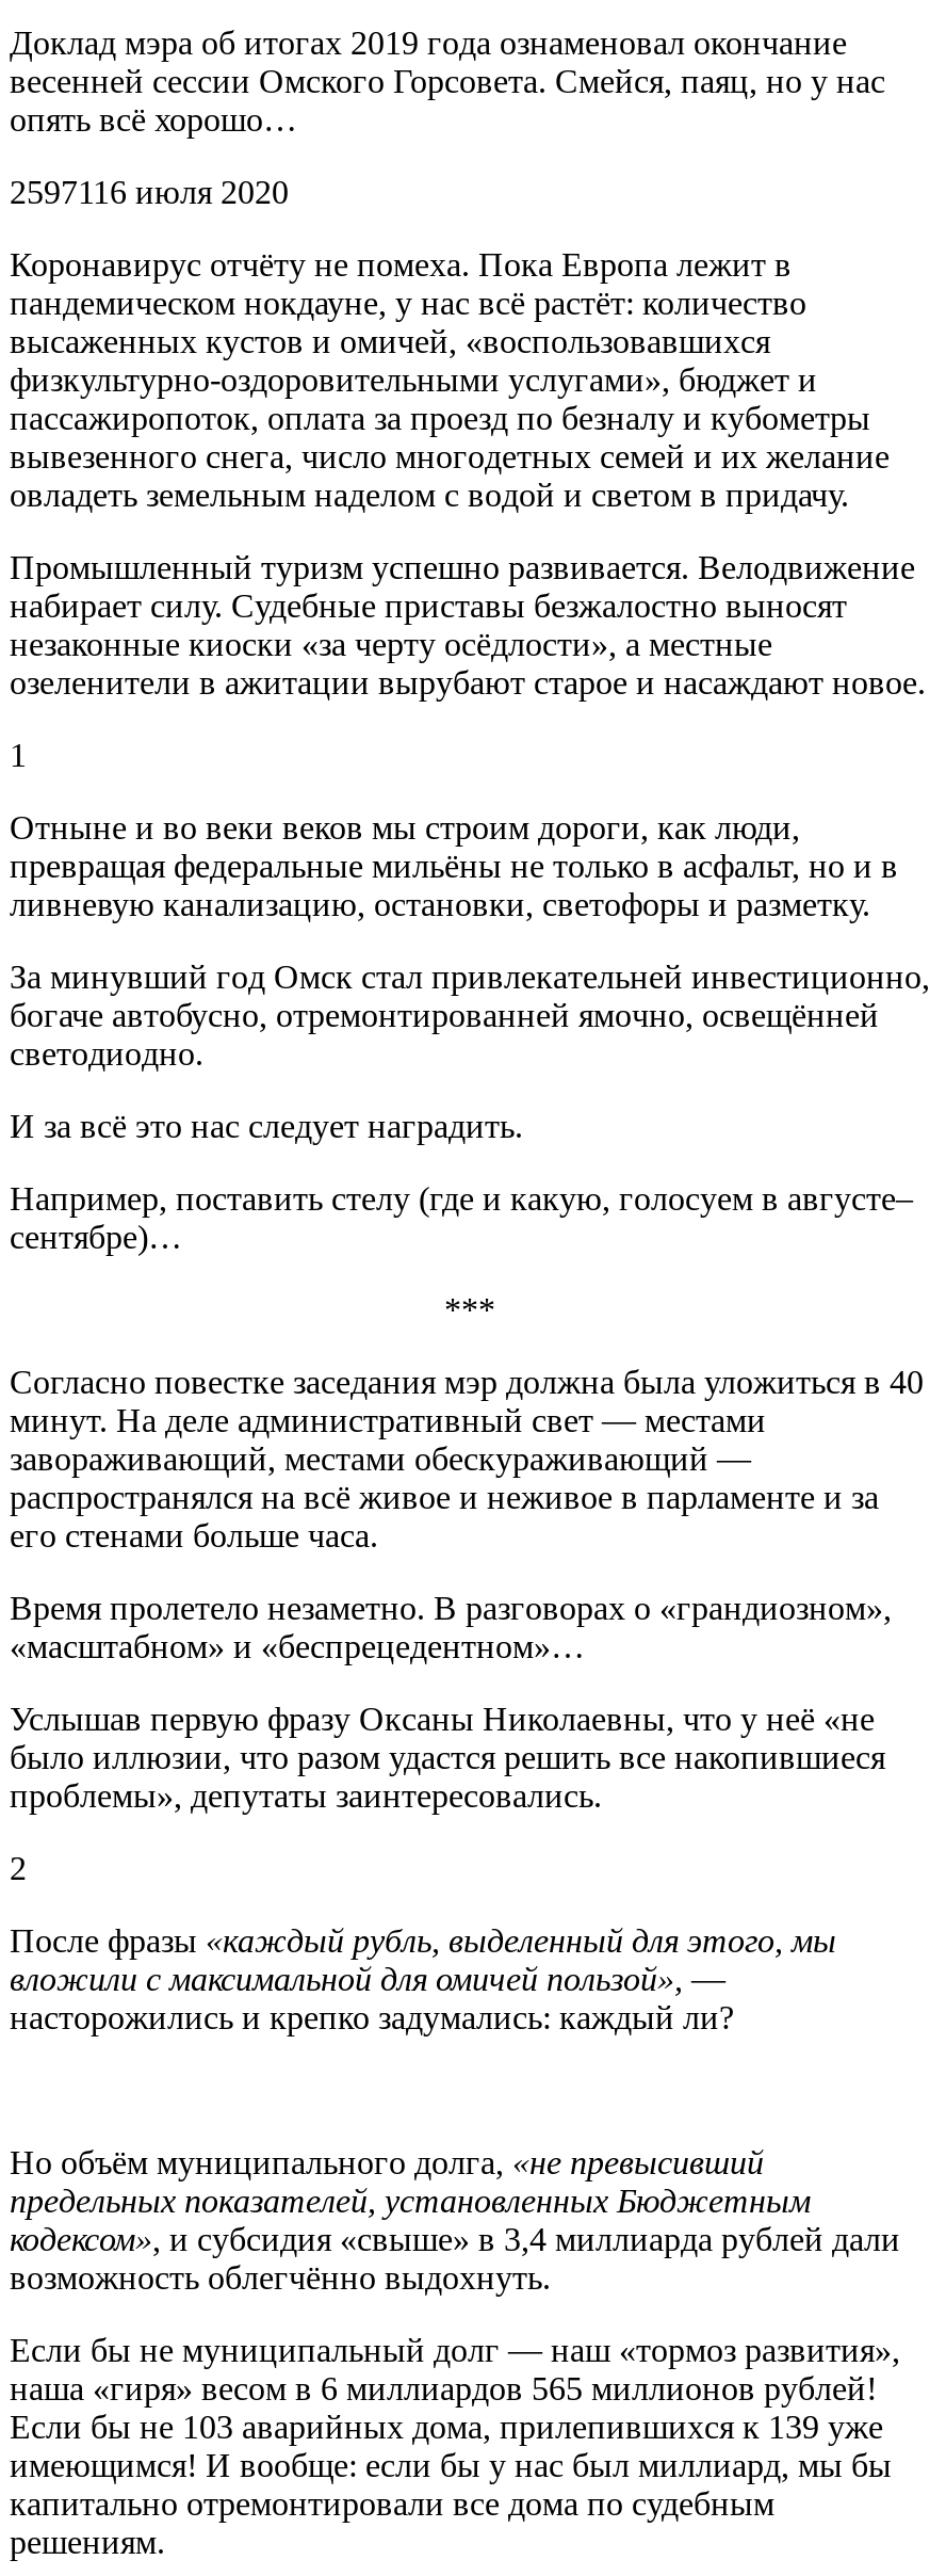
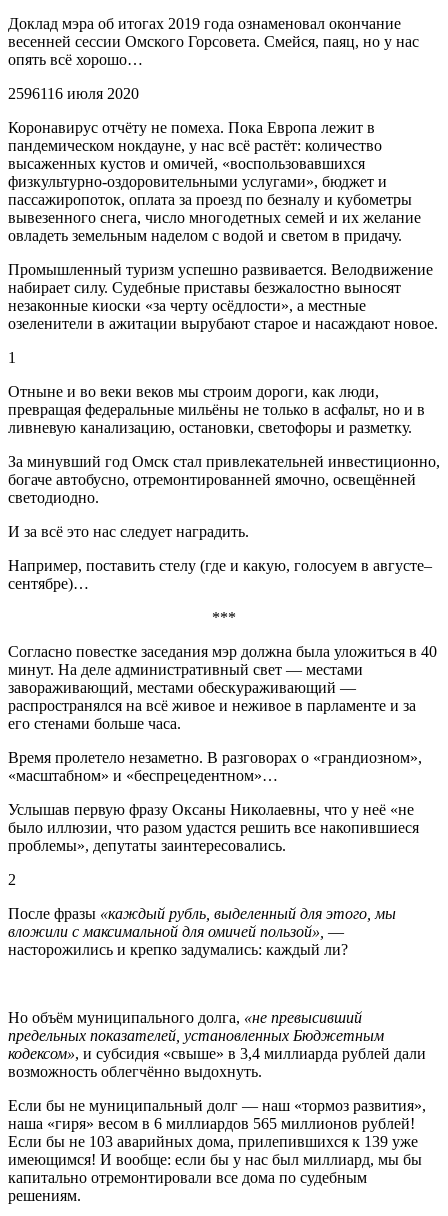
[10,174,289,210] 25971 16 июля 2020 -> [8,85,139,102] 25961 16 июля 2020

